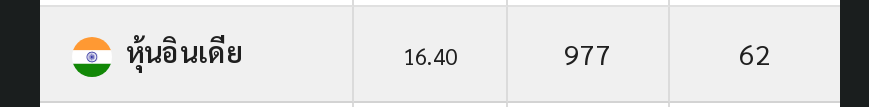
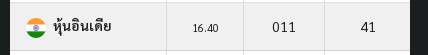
[564,35,612,71] 977 -> [272,17,296,35] 011
[739,35,771,71] 62 -> [359,17,375,35] 41

